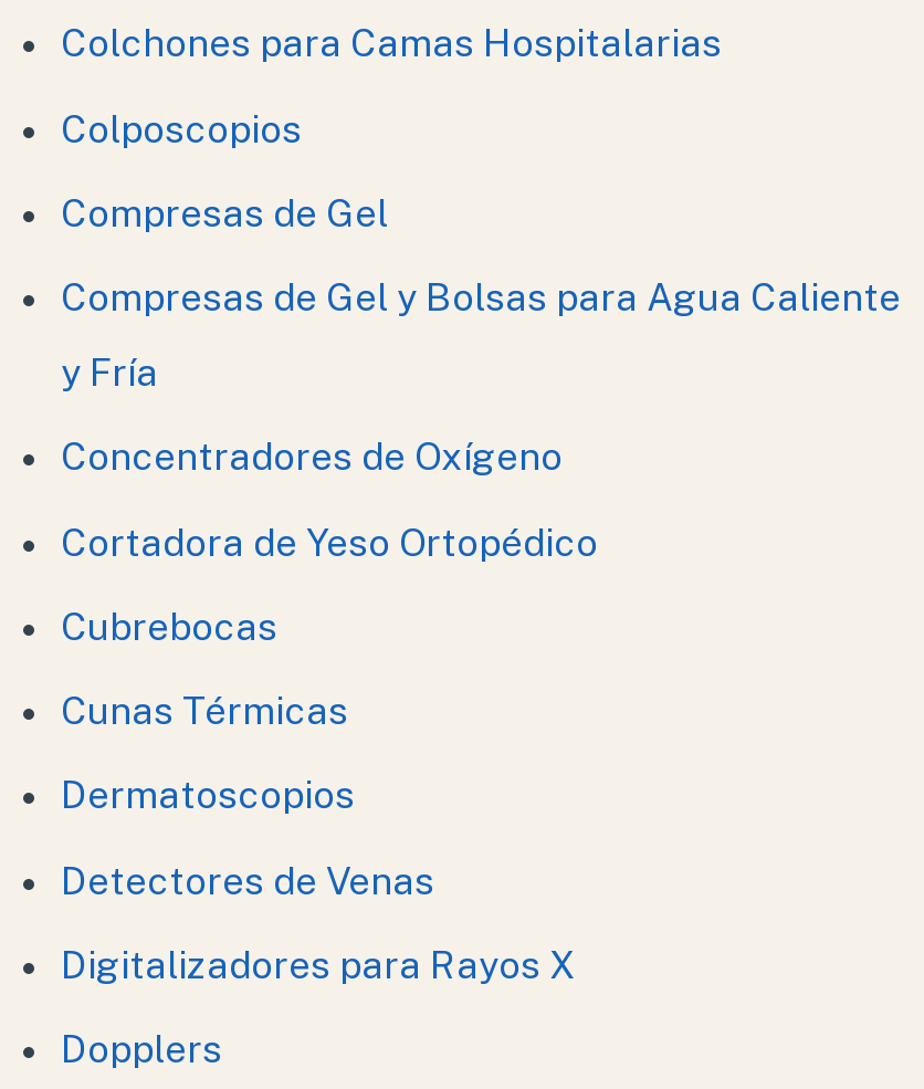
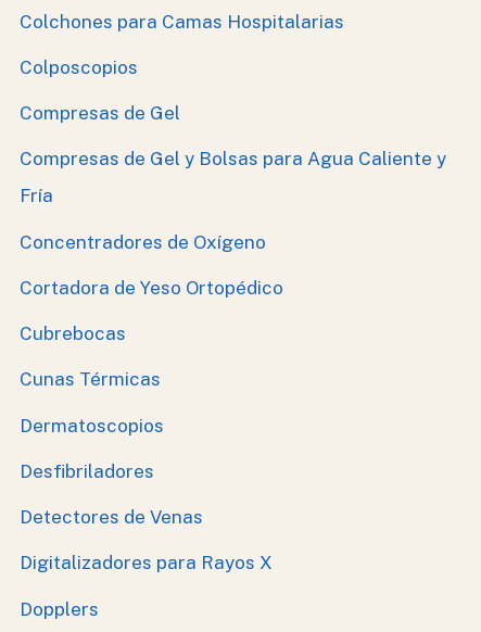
none -> [20,460,154,482] Desfibriladores

